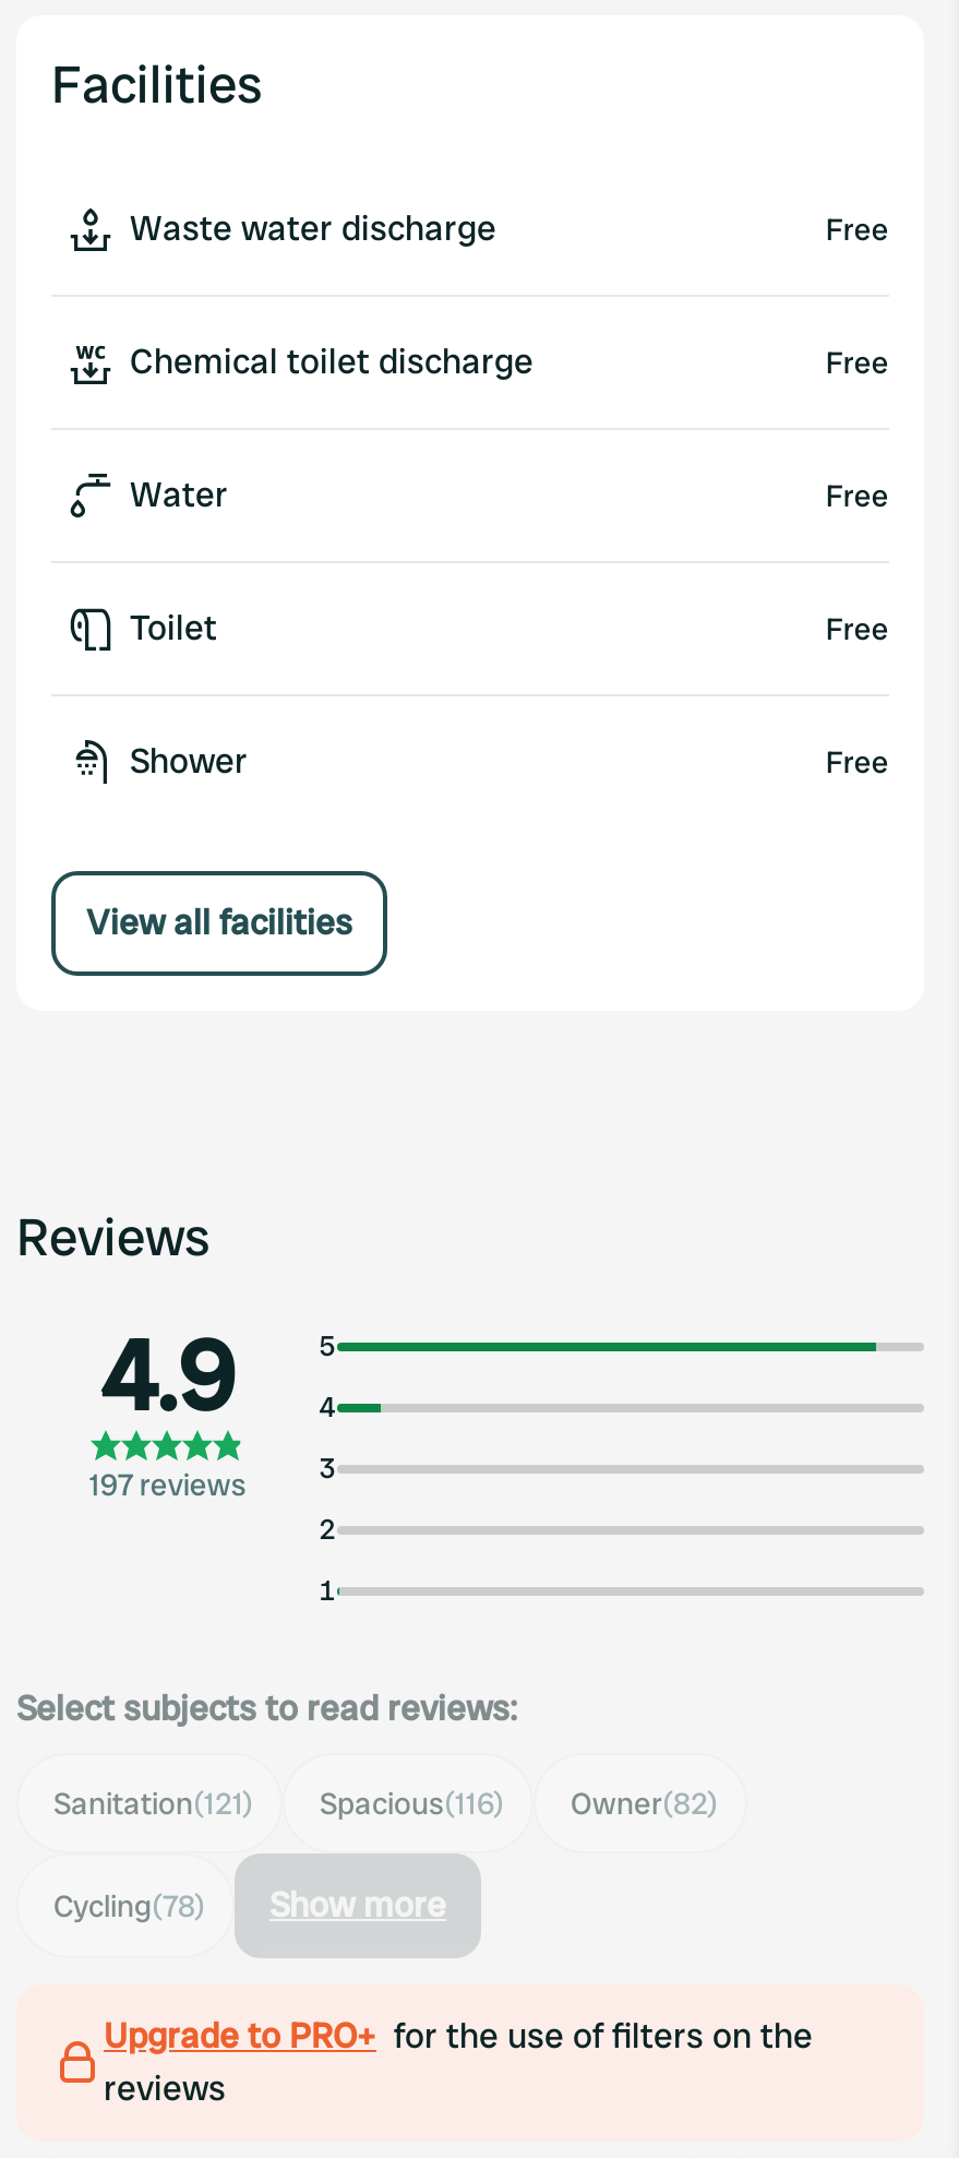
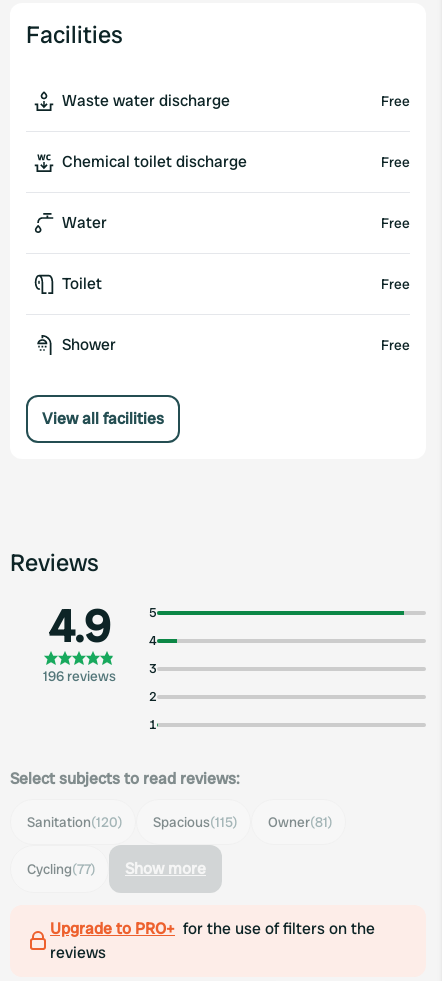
[89,1450,336,1504] 197 reviews 3 -> [43,660,157,685] 196 reviews 3
[53,1784,254,1823] Sanitation(121) -> [27,813,123,831] Sanitation(120)
[320,1784,505,1823] Spacious(116) -> [153,813,238,831] Spacious(115)
[571,1784,719,1823] Owner(82) -> [268,813,333,831] Owner(81)
[53,1886,206,1925] Cycling(78) -> [27,860,96,878] Cycling(77)

